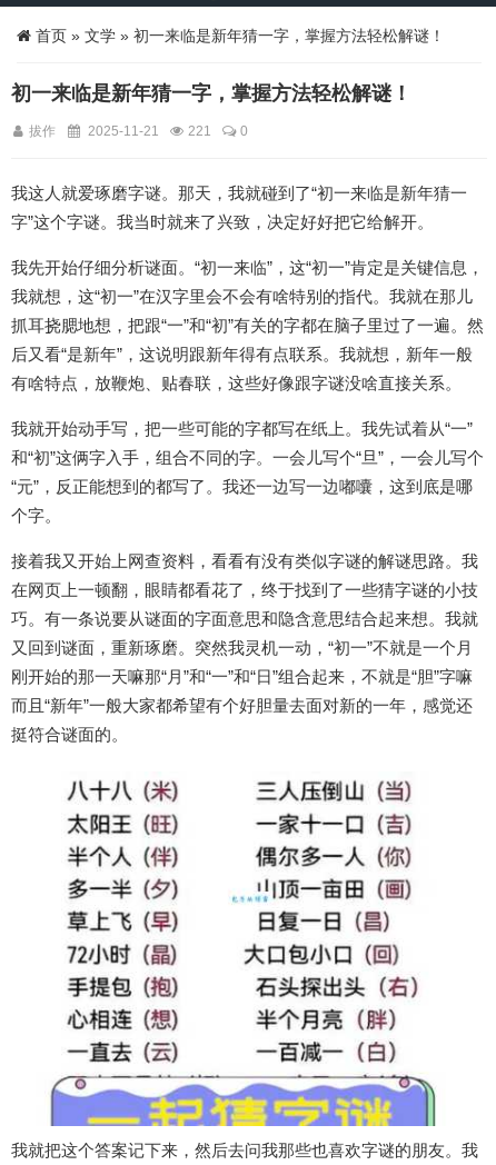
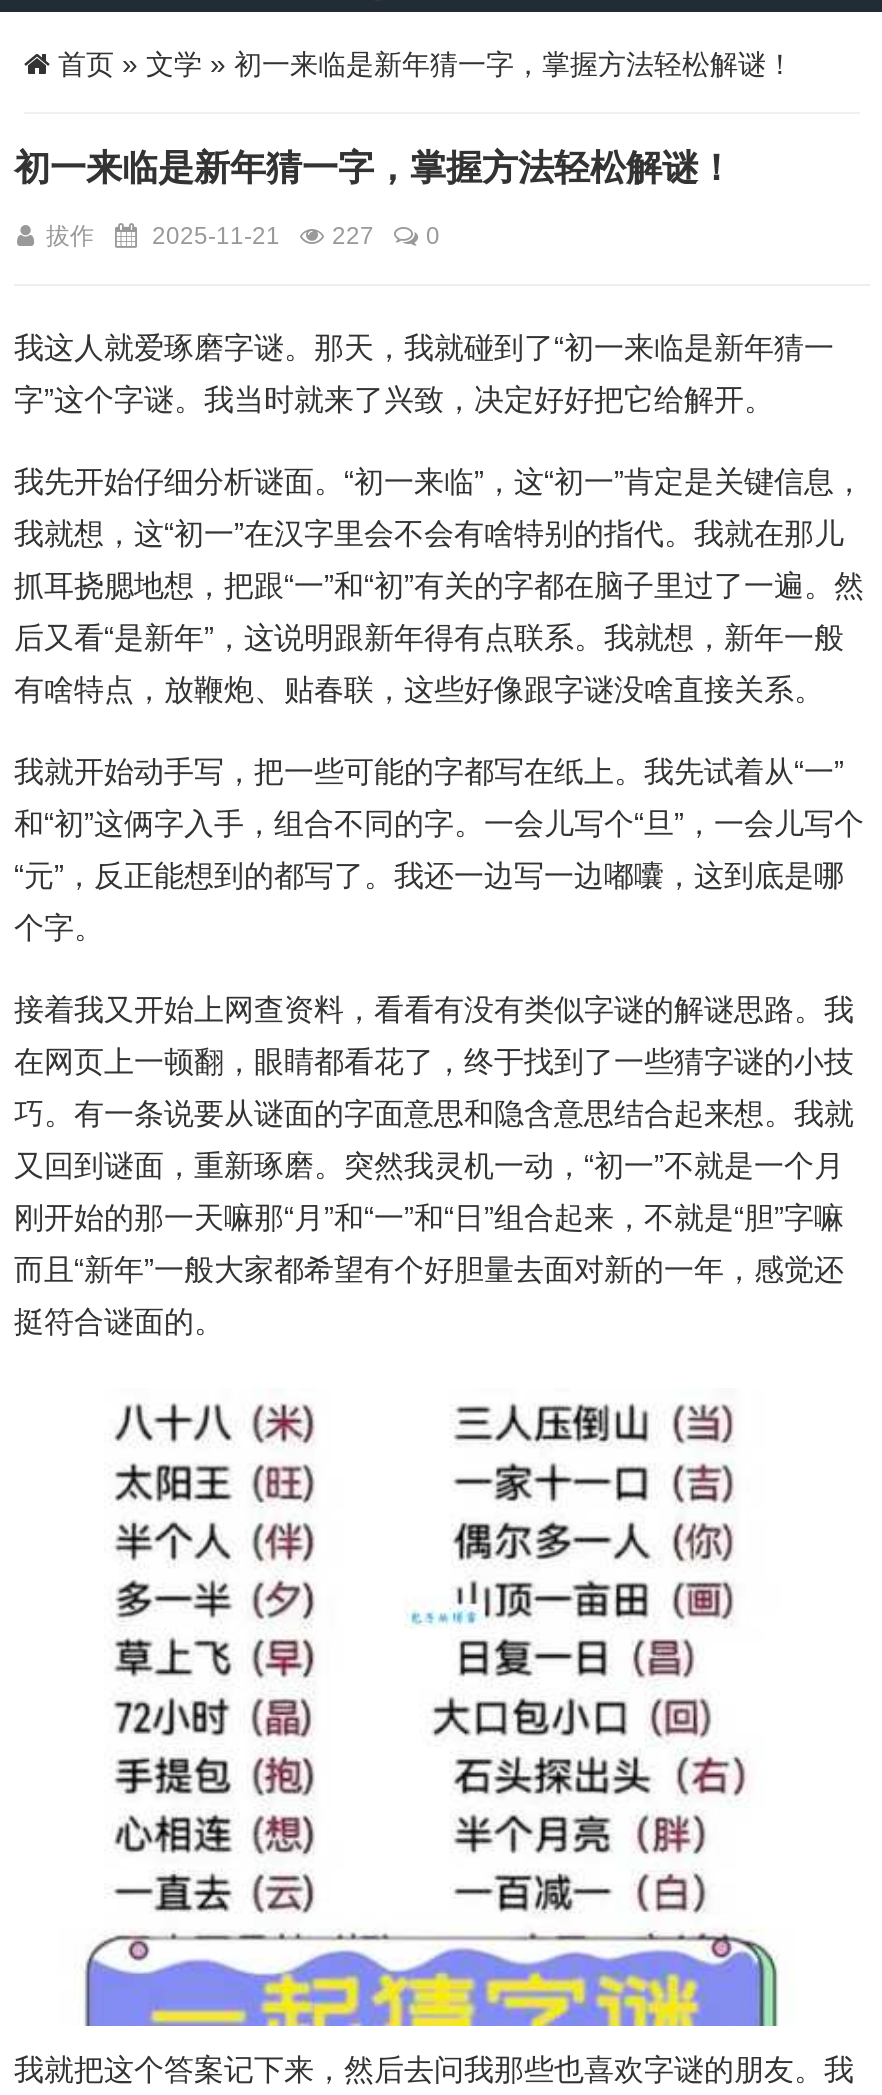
[29,123,248,139] 拔作 2025-11-21 221 0 -> [46,222,440,250] 拔作 2025-11-21 227 0

